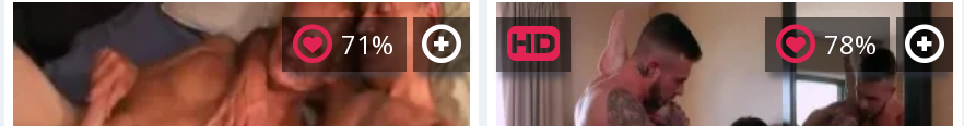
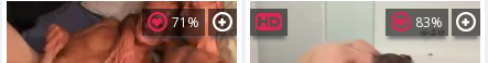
[824,27,879,63] 78% -> [415,13,443,32] 83%

